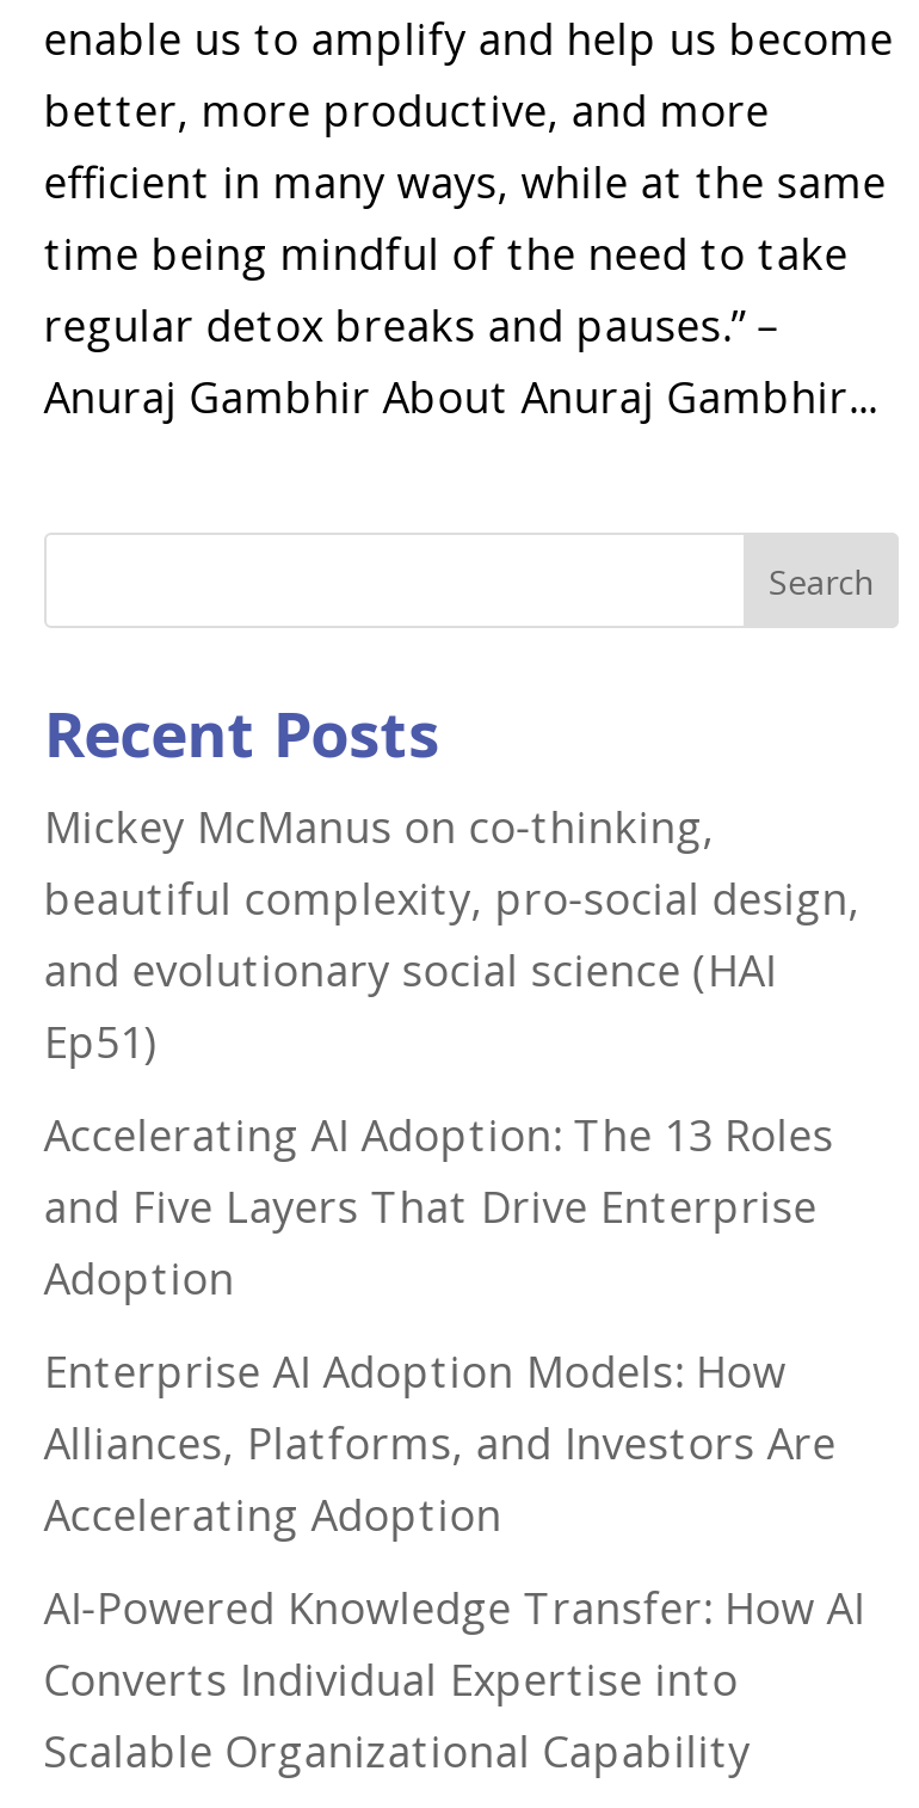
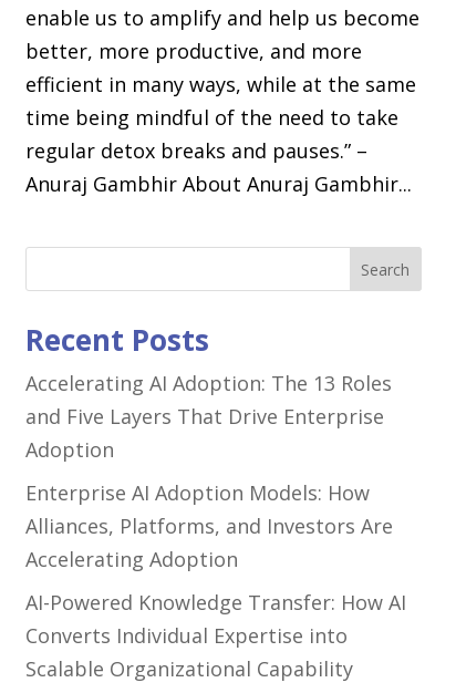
[44,799,860,1071] Mickey McManus on co-thinking, | beautiful complexity, pro-social design, | and evolutionary social science (HAI | Ep51) -> none

